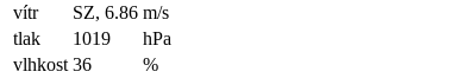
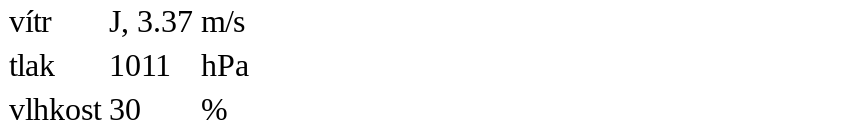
[13,2,169,23] vítr SZ, 6.86 m/s -> [9,4,245,38] vítr J, 3.37 m/s
[13,28,171,49] tlak 1019 hPa -> [9,48,249,82] tlak 1011 hPa
[13,54,92,75] vlhkost 36 -> [9,92,141,126] vlhkost 30

